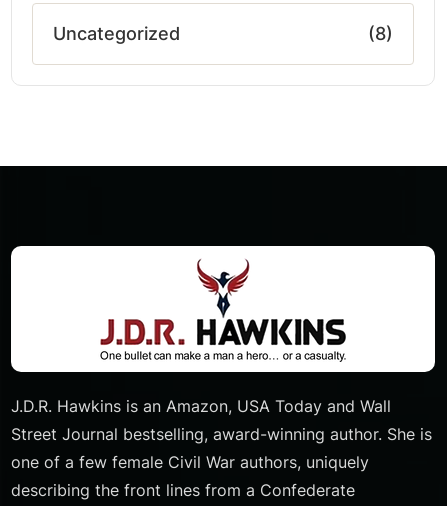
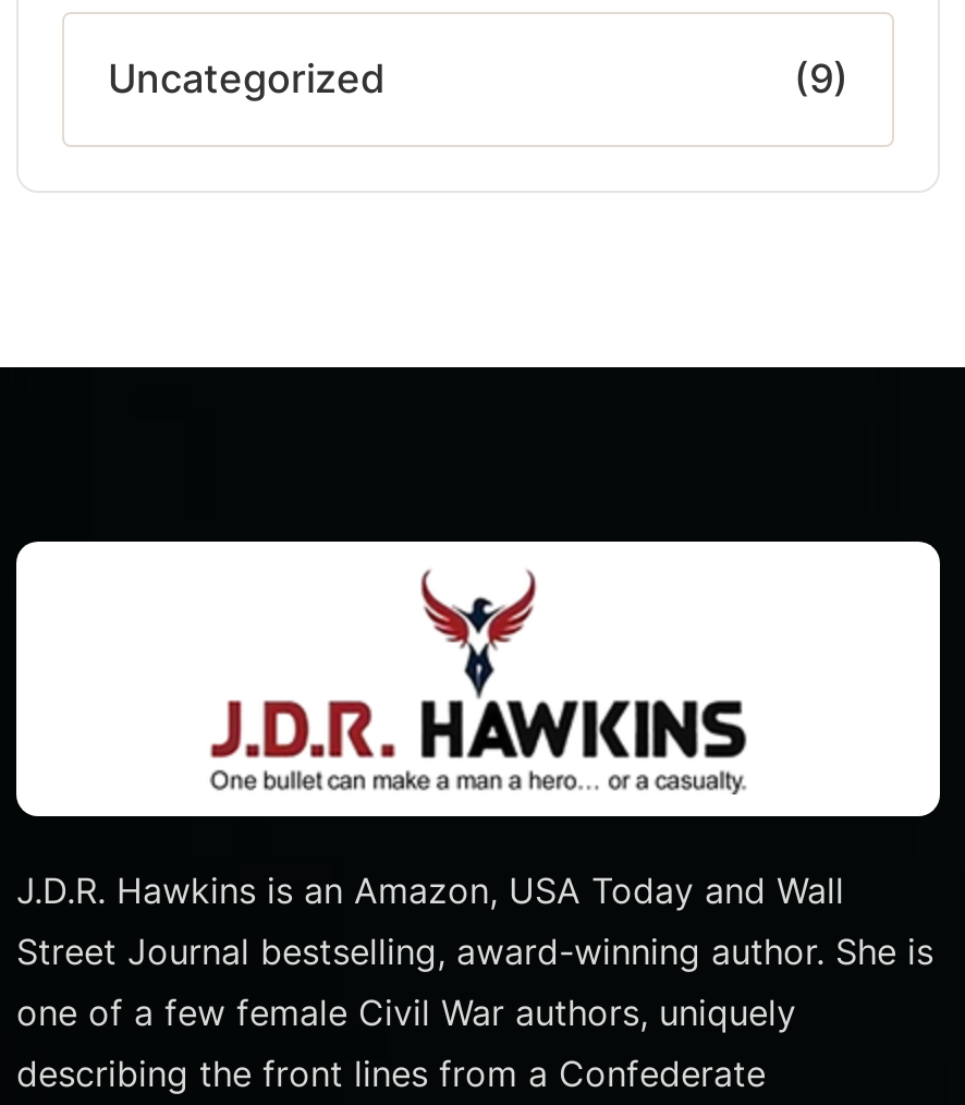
[368,23,393,44] (8) -> [794,56,848,101] (9)

